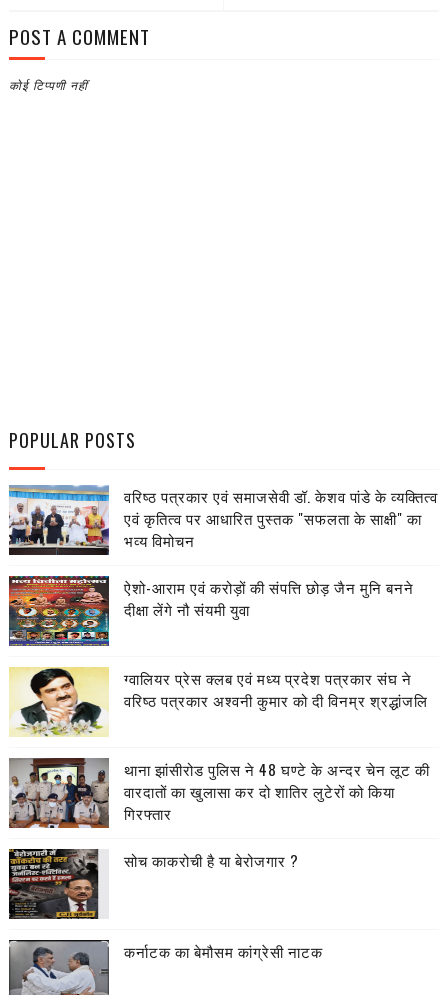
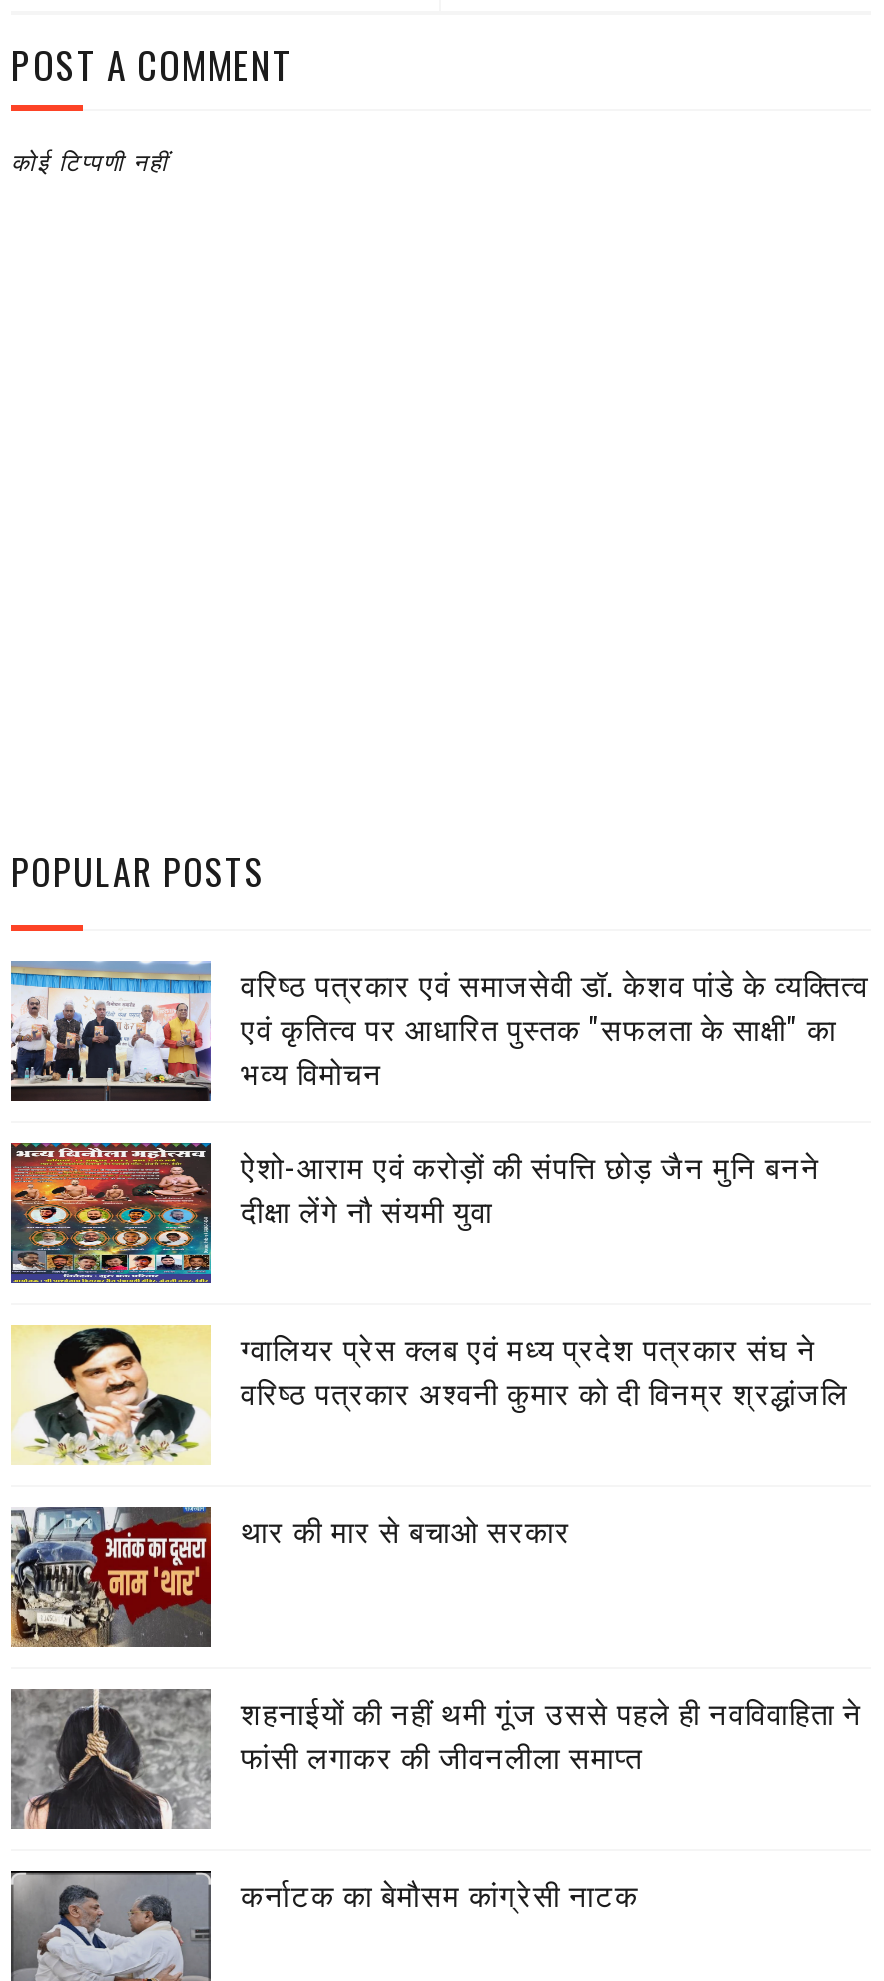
[8,757,430,829] [image] | थाना झांसीरोड पुलिस ने 48 घण्टे के अन्दर चेन लूट की | वारदातों का खुलासा कर दो शातिर लुटेरों को किया | गिरफ्तार -> [9,1505,571,1649] [image] | थार की मार से बचाओ सरकार
[8,848,299,920] [image] | सोच काकरोची है या बेरोजगार ? -> [9,1687,863,1829] [image] | शहनाईयों की नहीं थमी गूंज उससे पहले ही नवविवाहिता ने | फांसी लगाकर की जीवनलीला समाप्त

